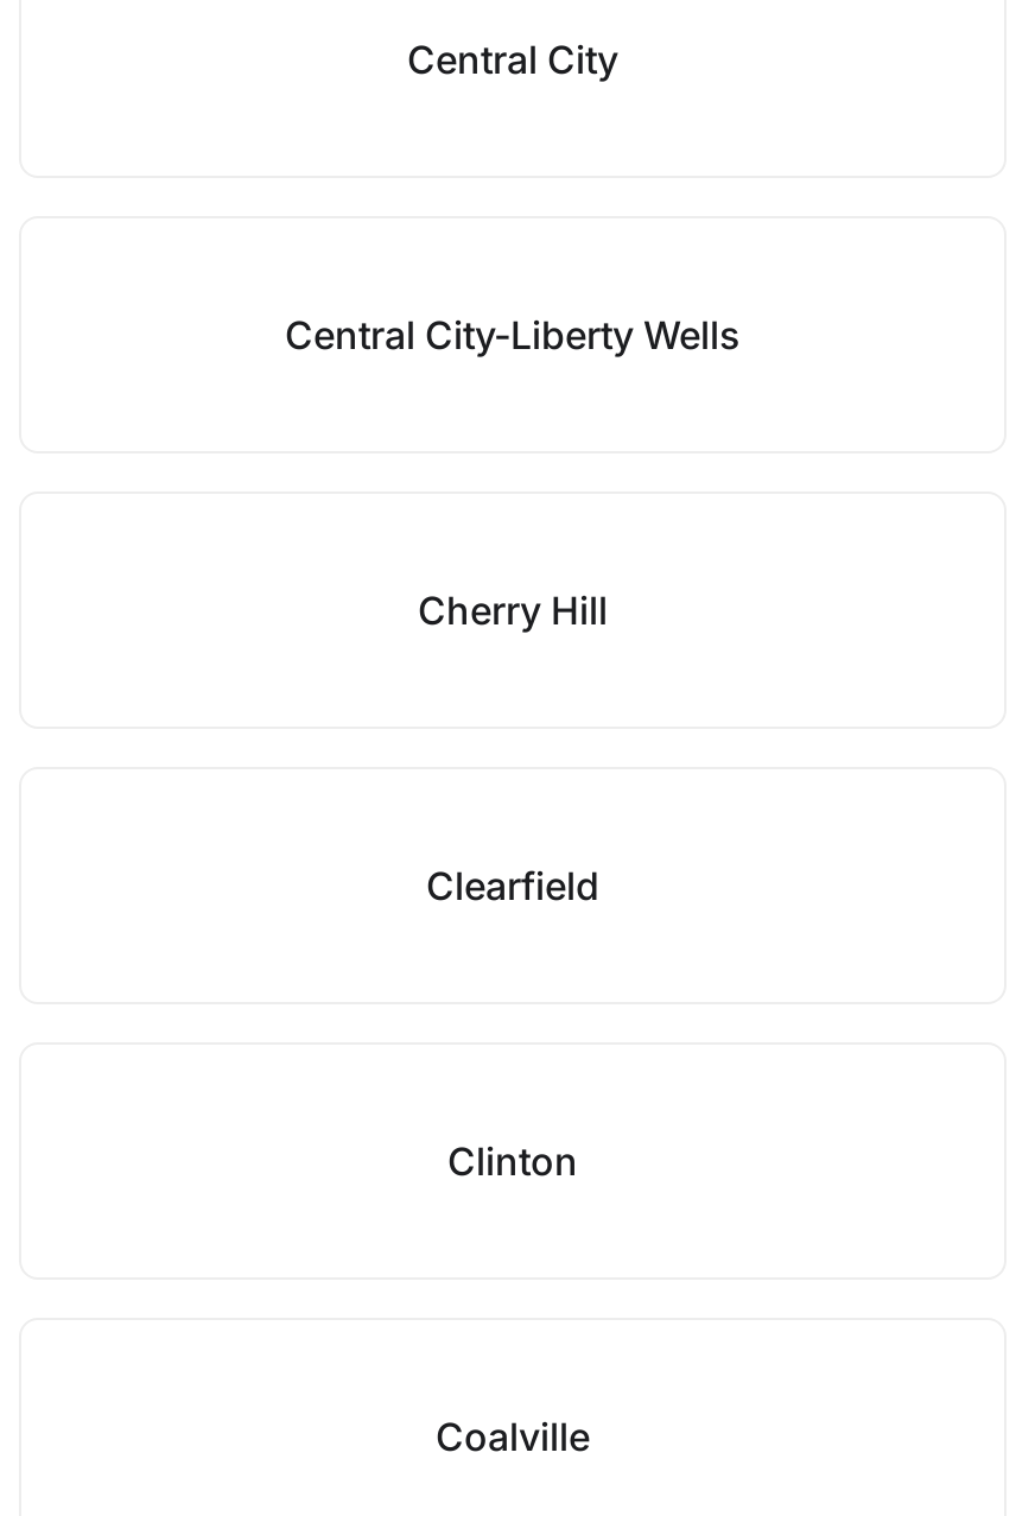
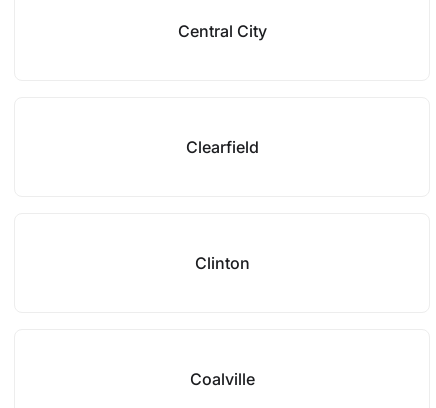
[285,311,741,359] Central City-Liberty Wells -> none
[418,586,608,634] Cherry Hill -> none

